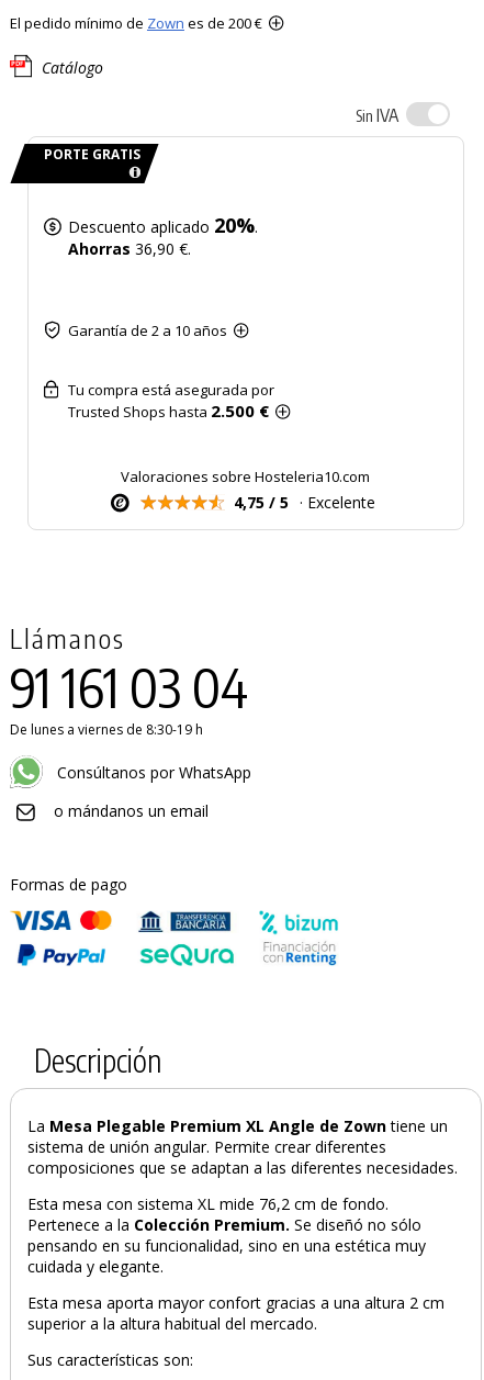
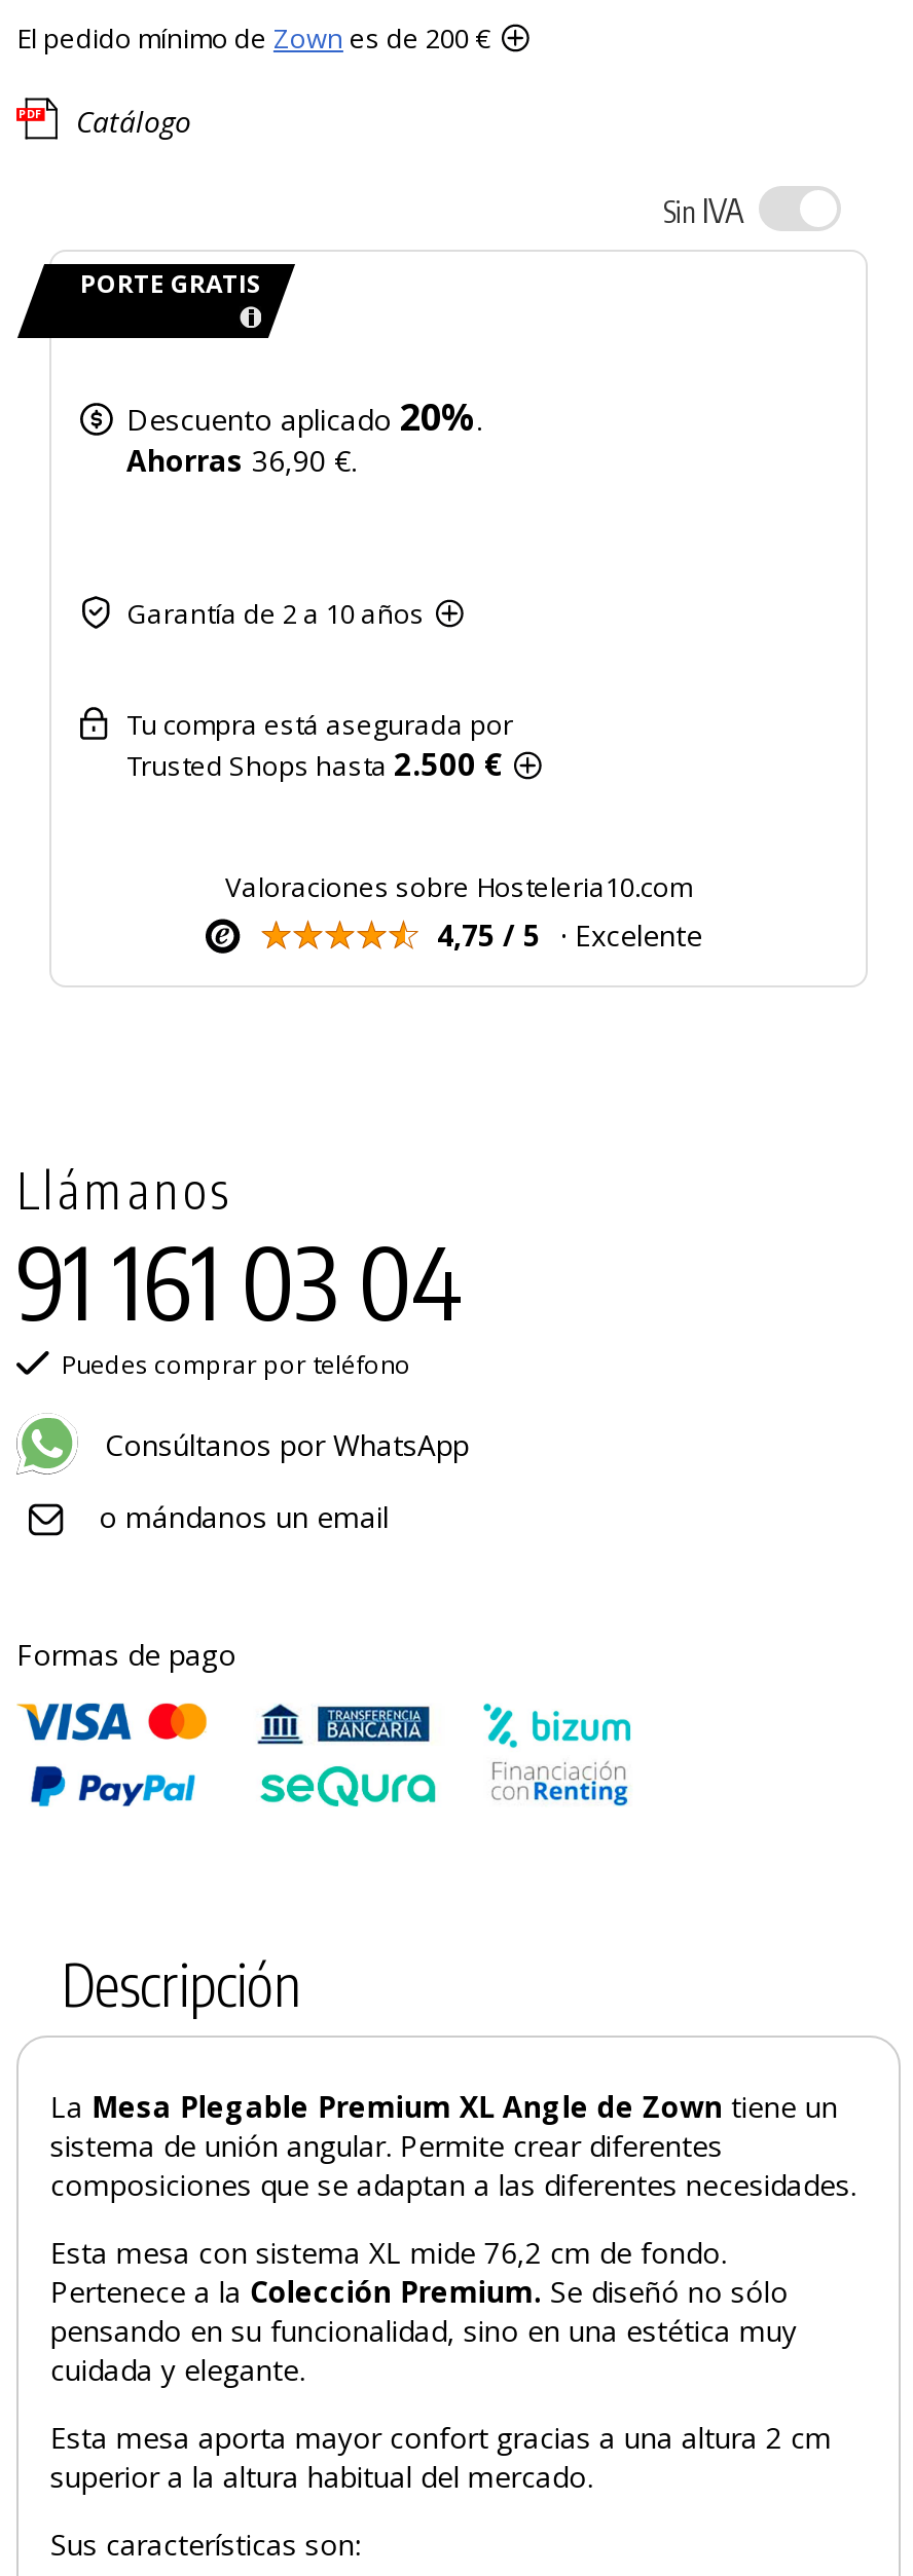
[10,720,203,739] De lunes a viernes de 8:30-19 h -> [62,1347,411,1382] Puedes comprar por teléfono

